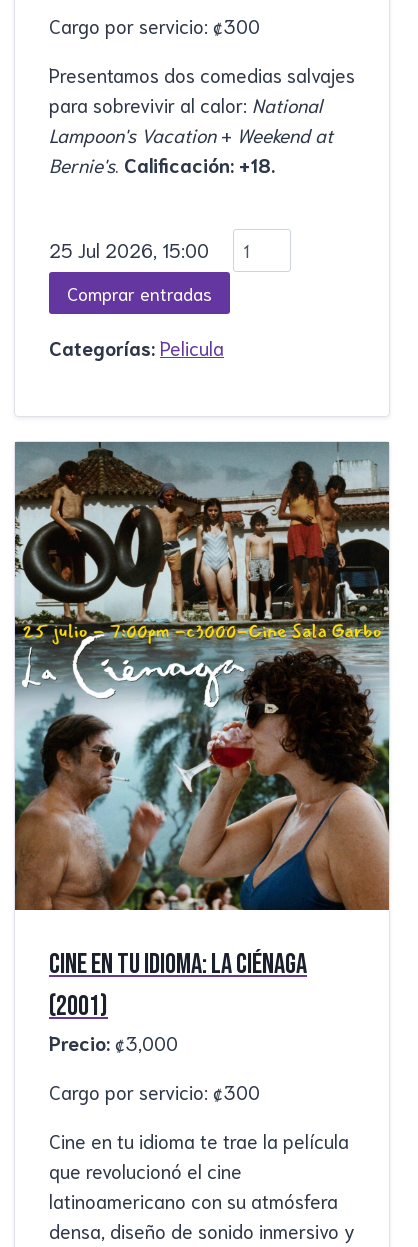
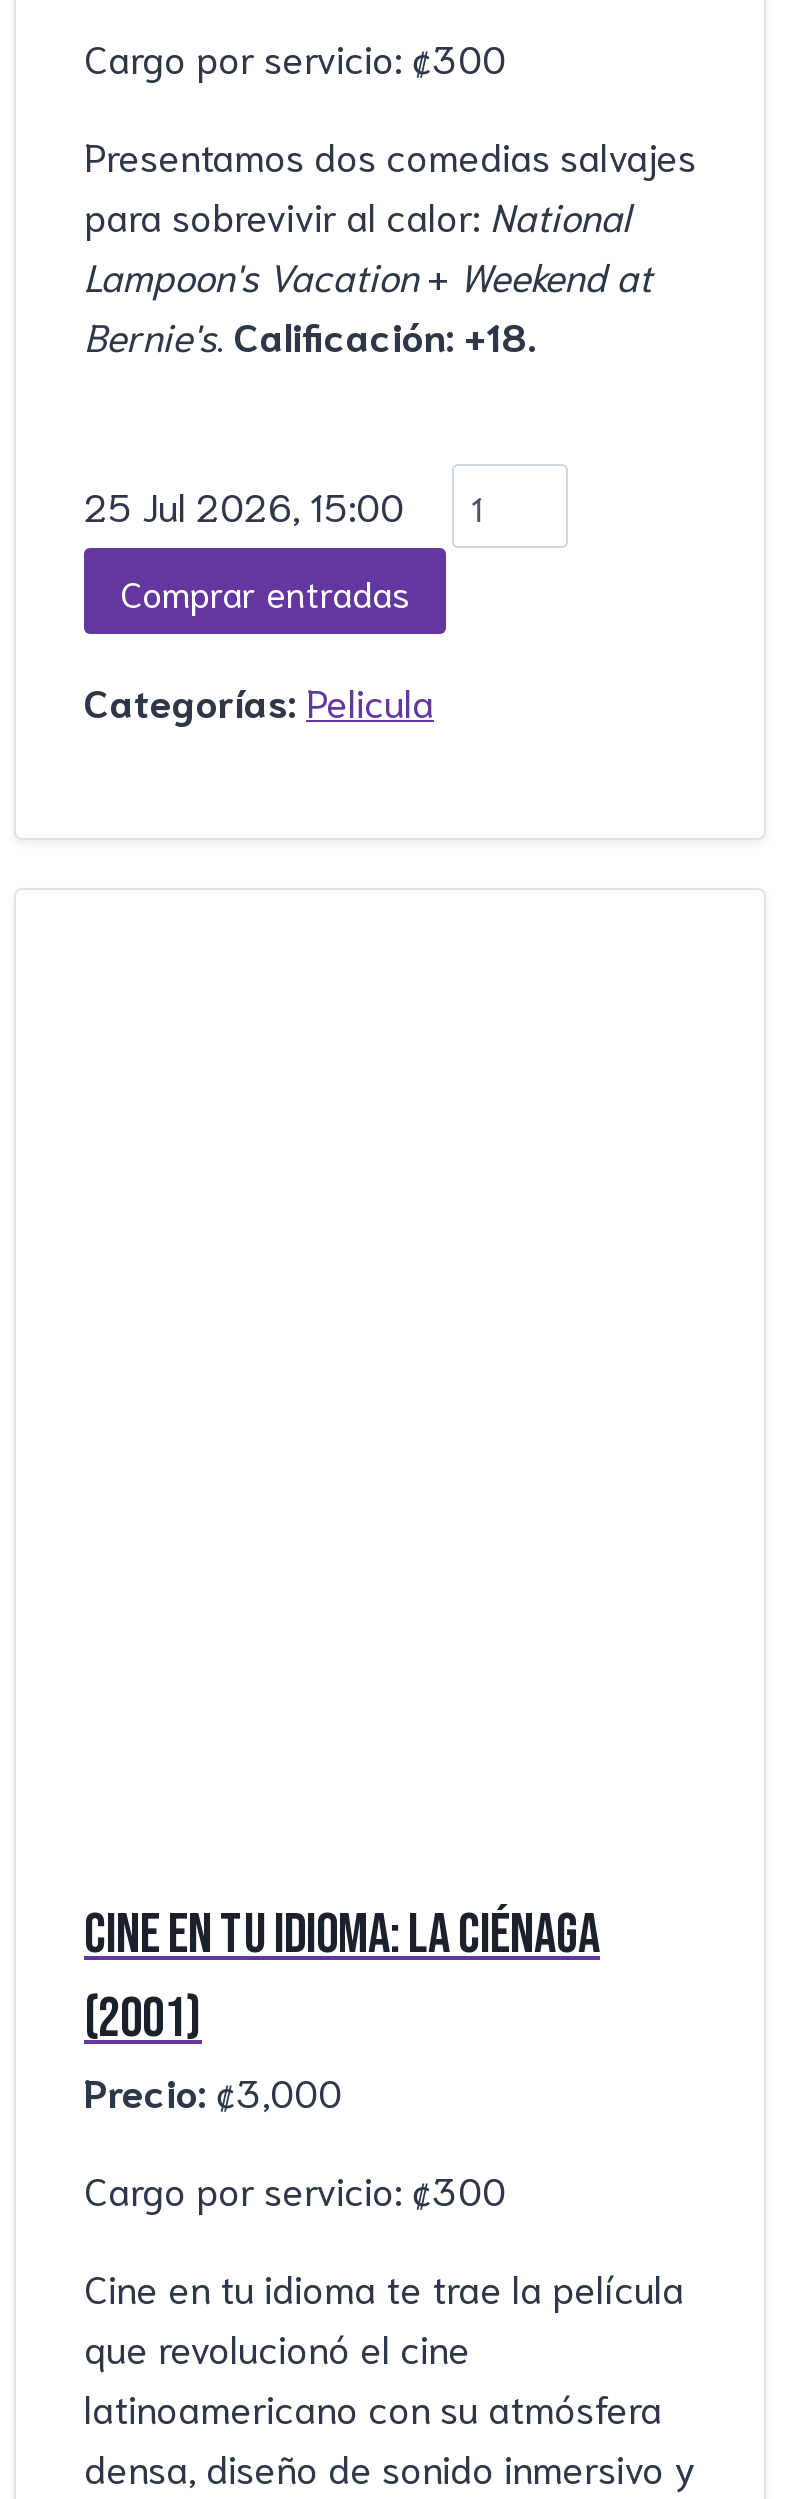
[14,441,390,911] [image] -> none

